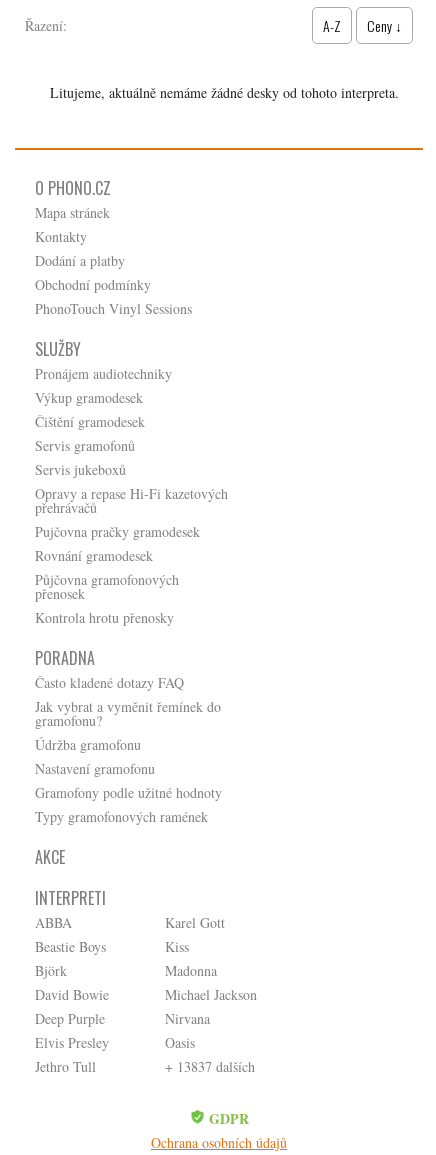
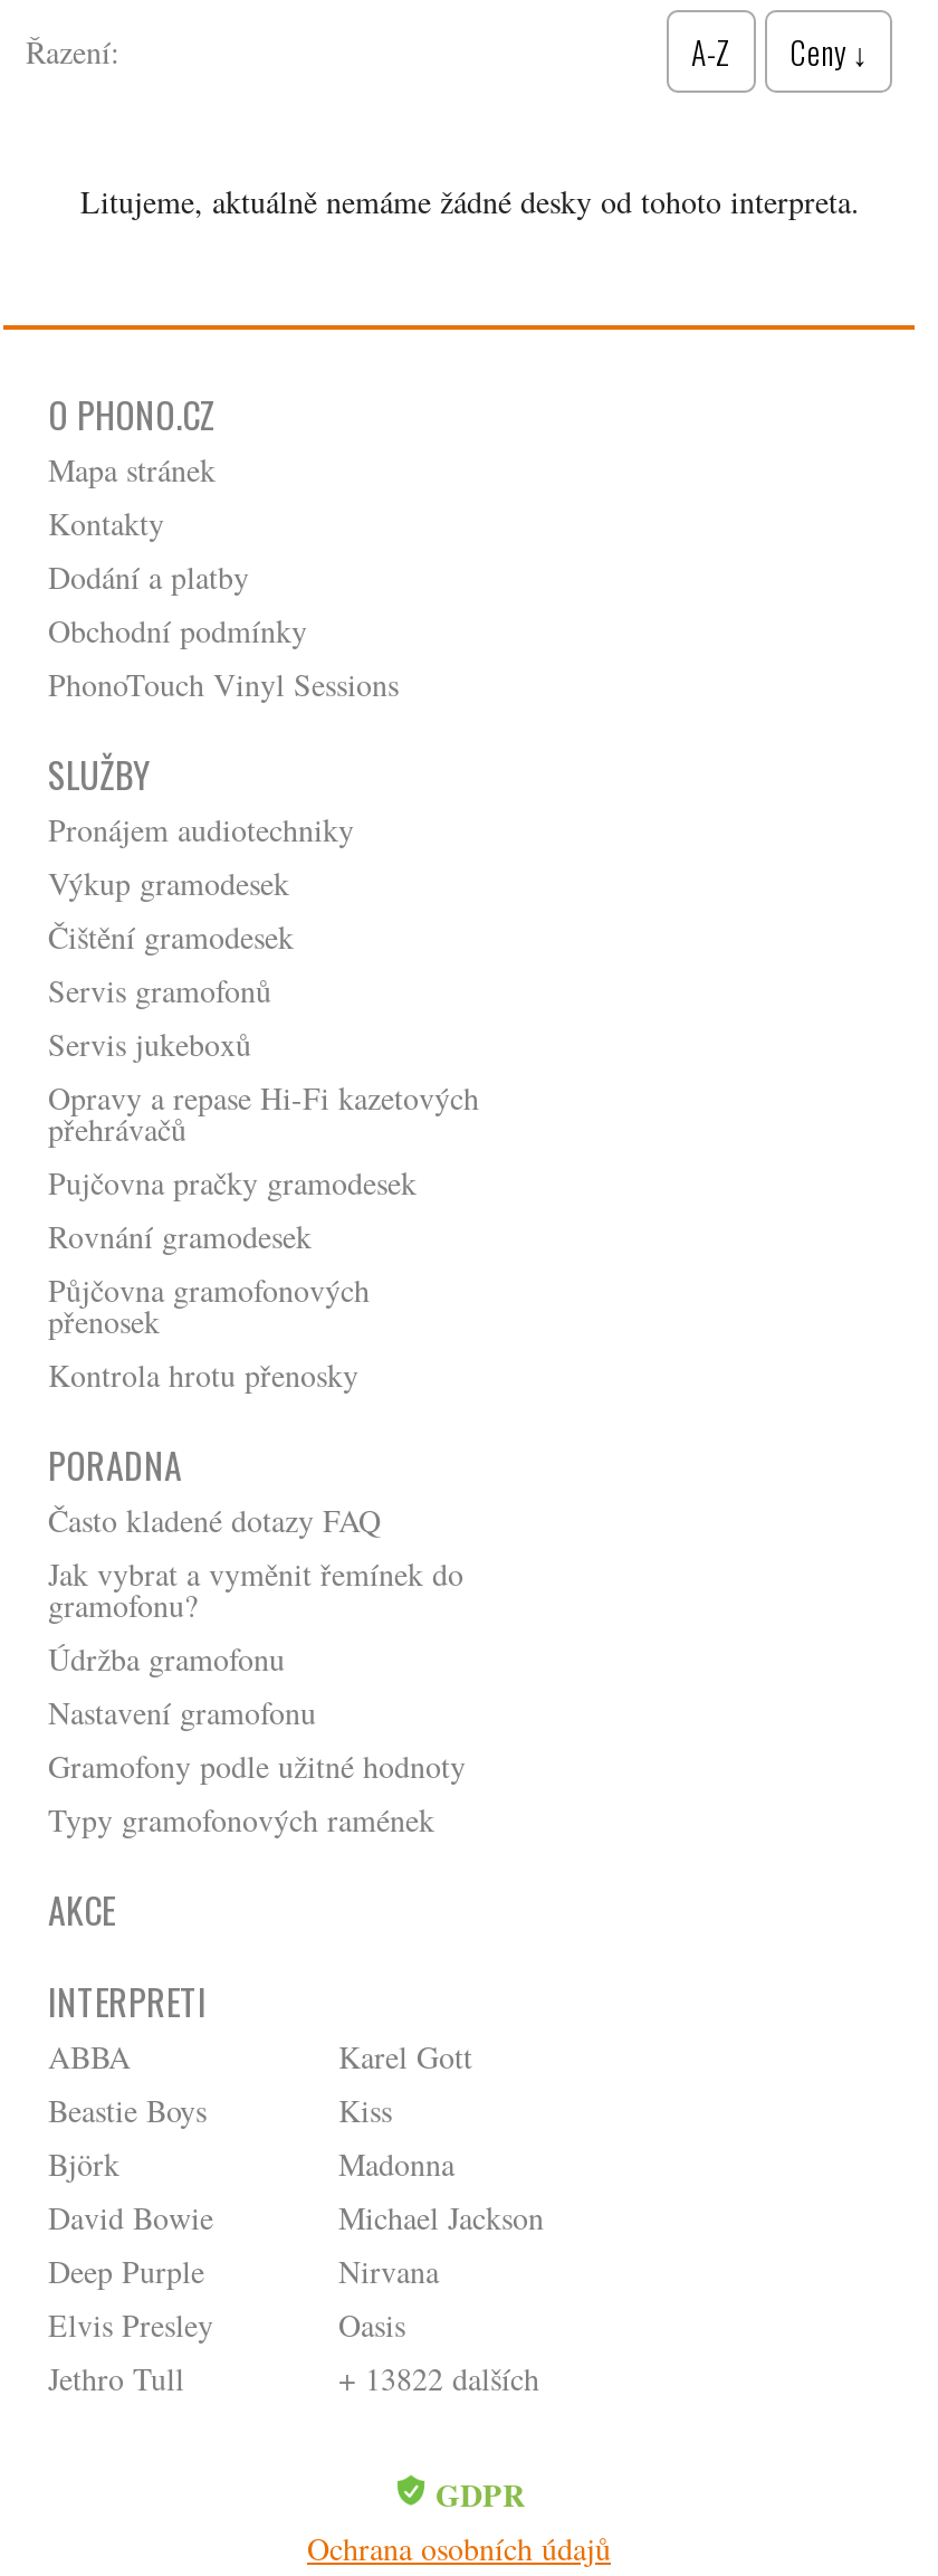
[165,1057,255,1076] + 13837 dalších -> [338,2357,539,2399] + 13822 dalších

